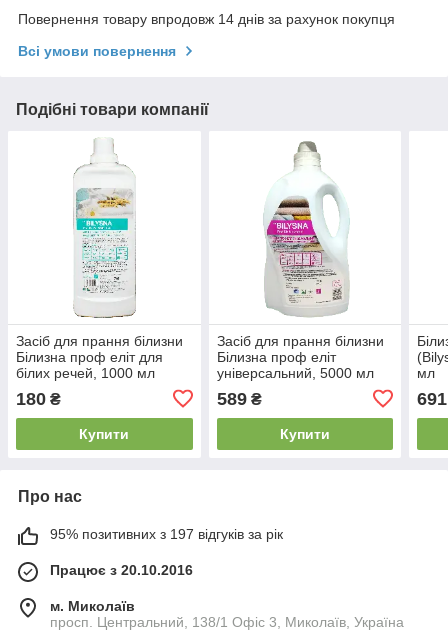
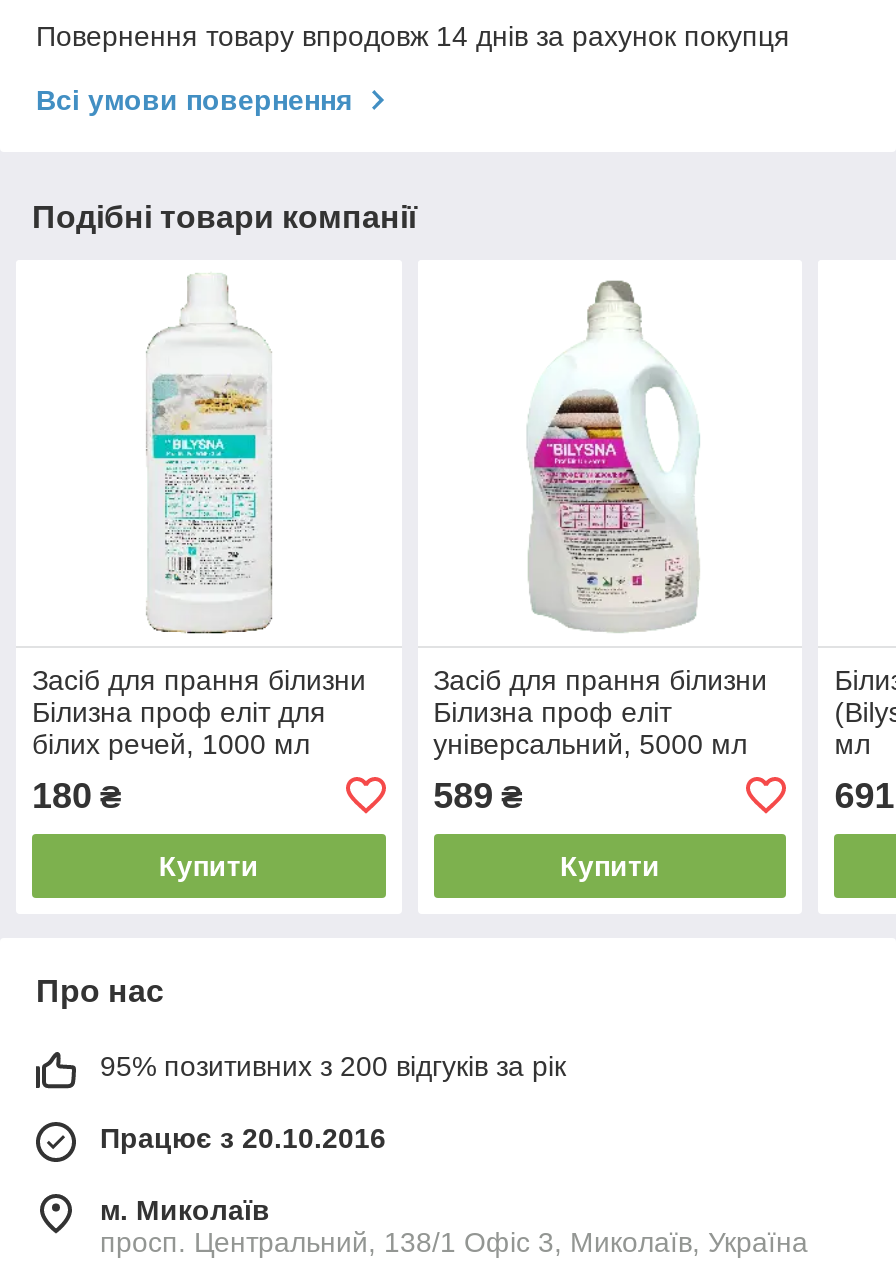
[50,526,283,542] 95% позитивних з 197 відгуків за рік -> [100,1050,566,1082] 95% позитивних з 200 відгуків за рік

